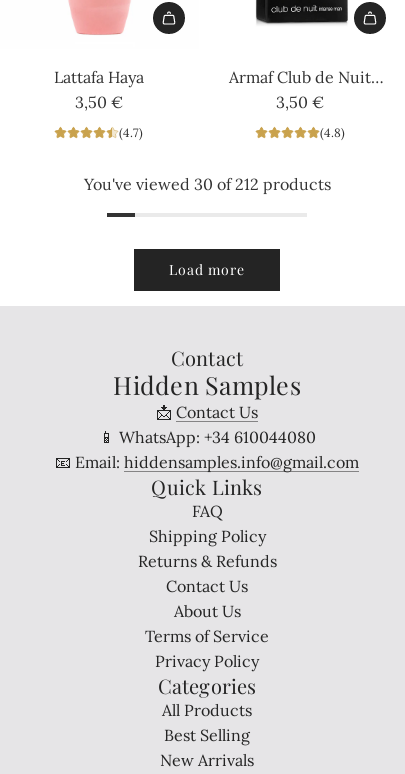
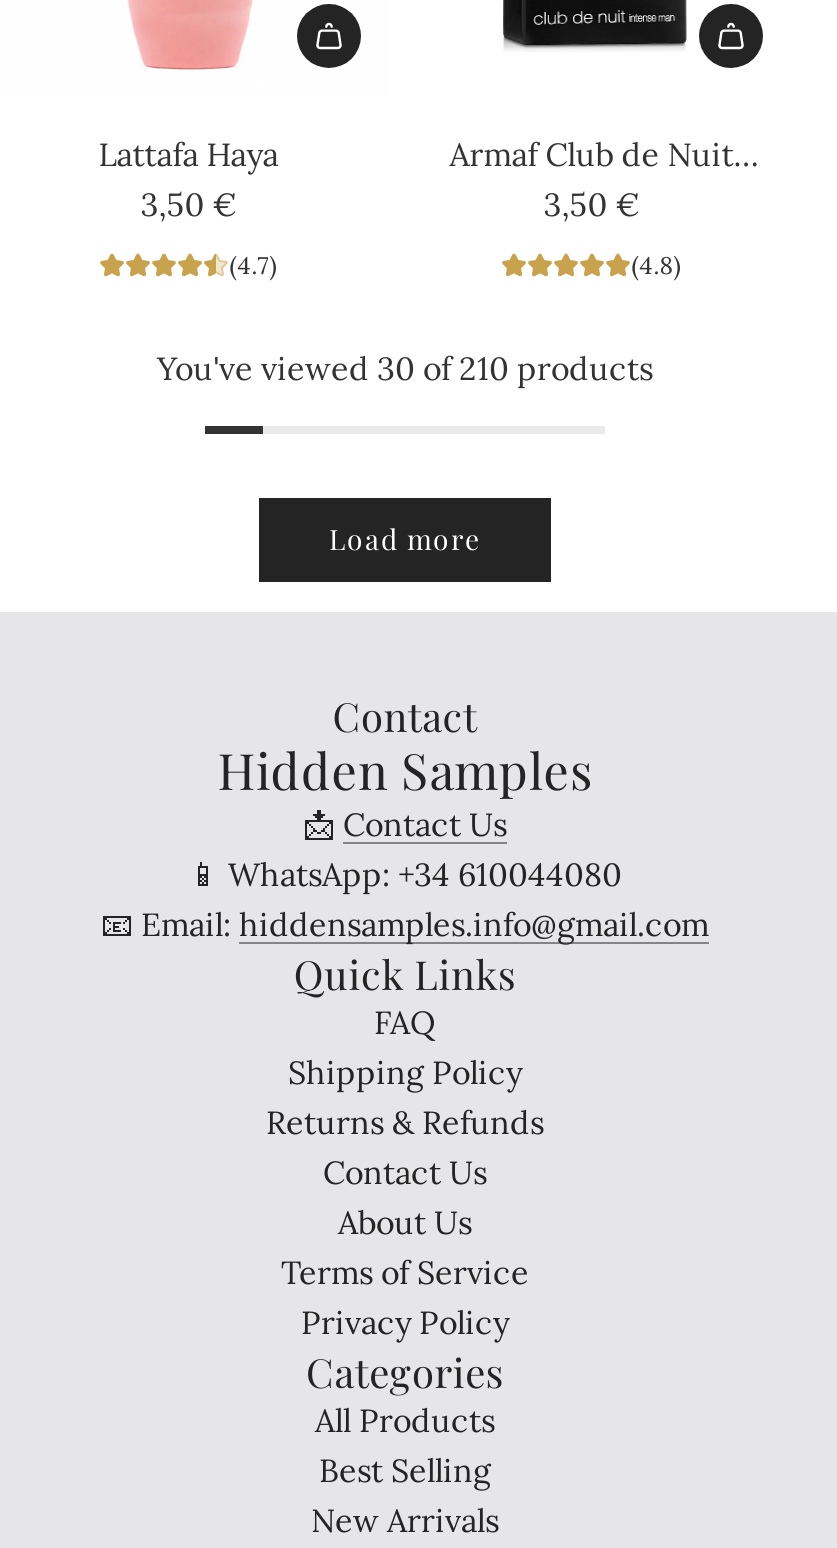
[83,174,330,194] You've viewed 30 of 212 products -> [157,348,653,388] You've viewed 30 of 210 products

